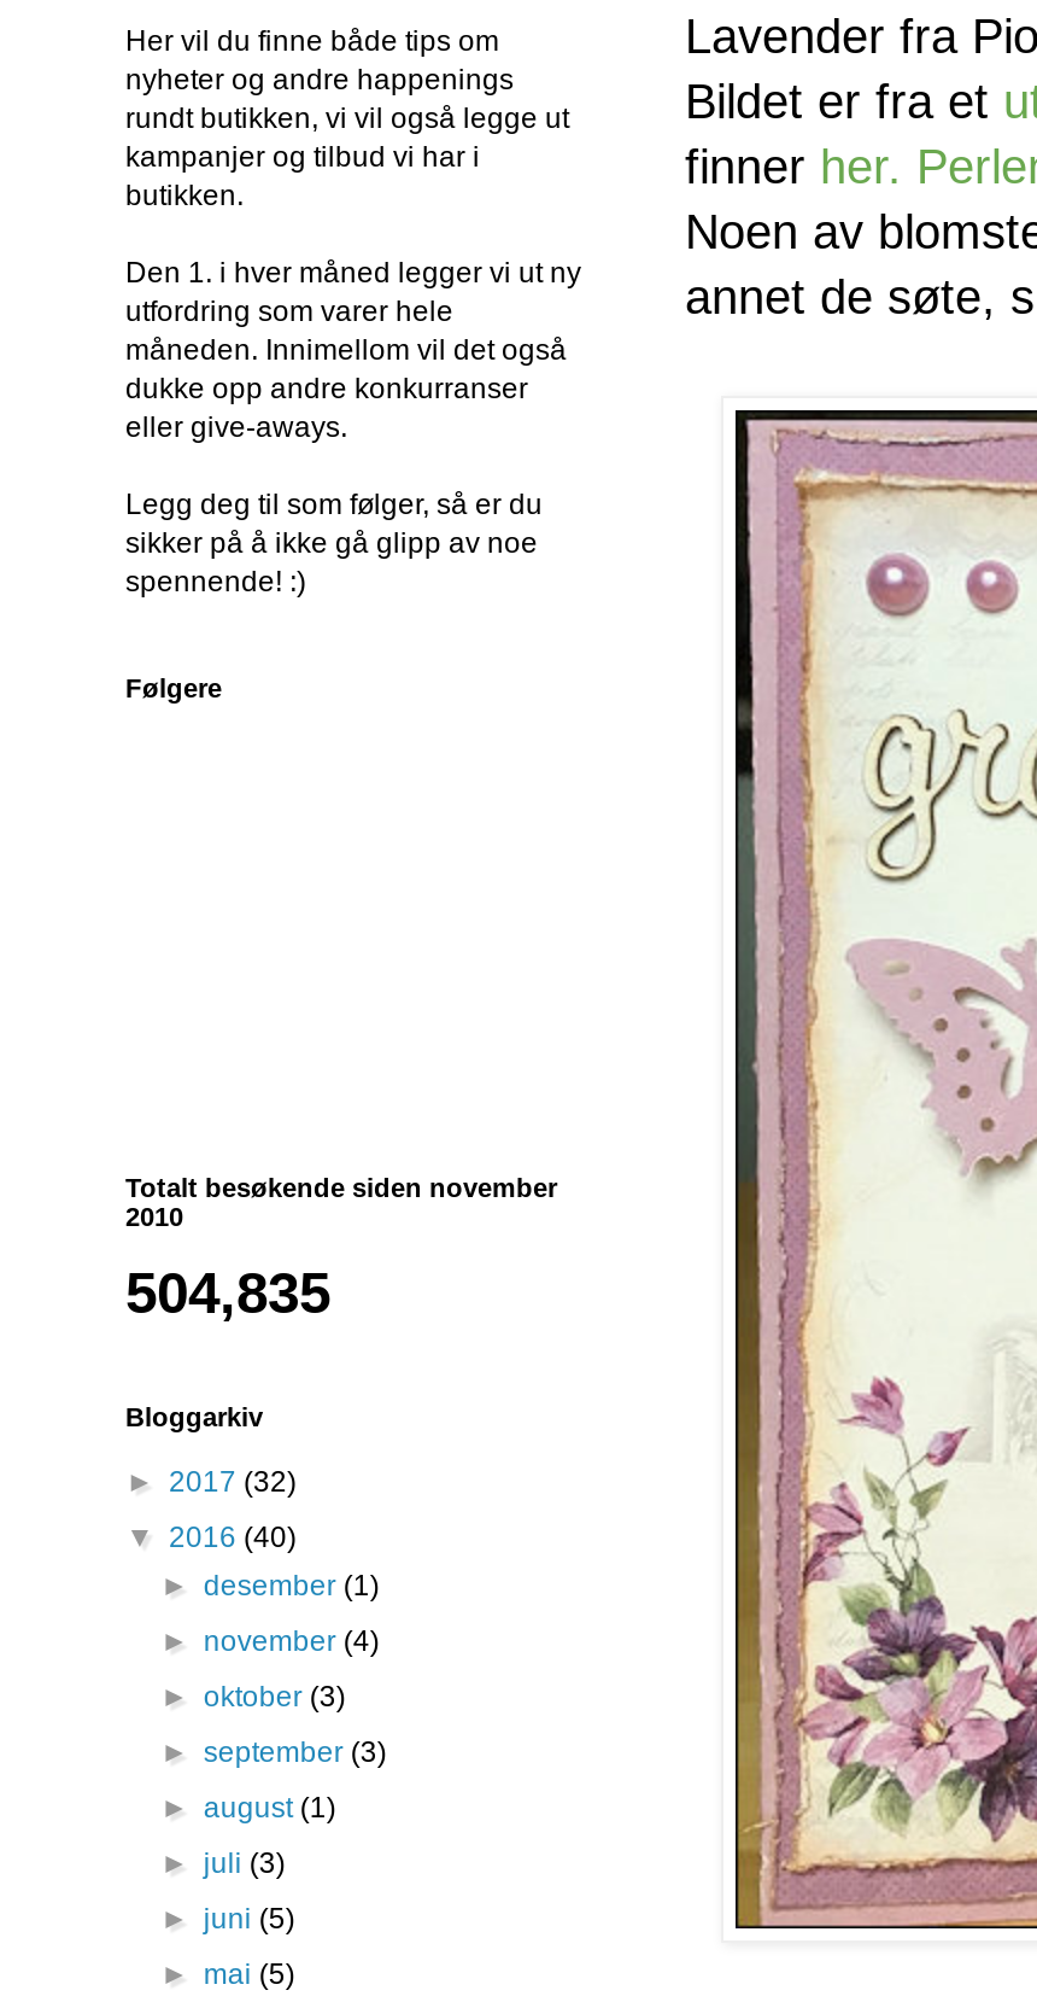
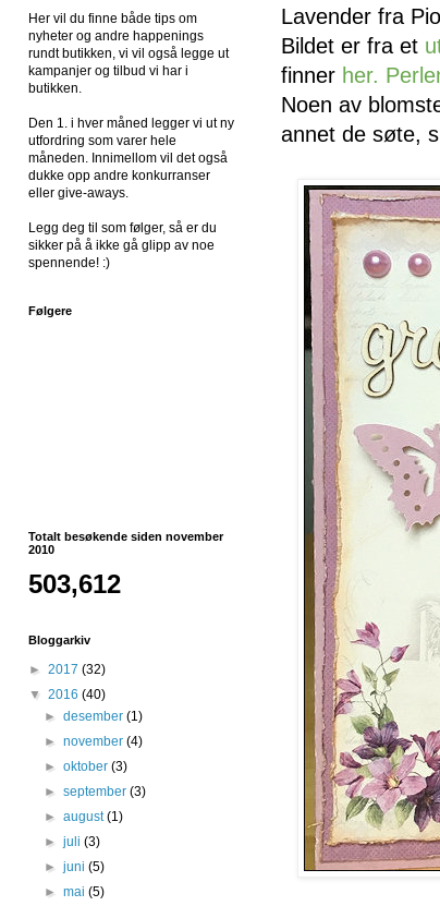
[125,1261,330,1326] 504,835 -> [28,570,121,599] 503,612

